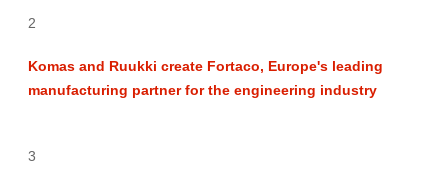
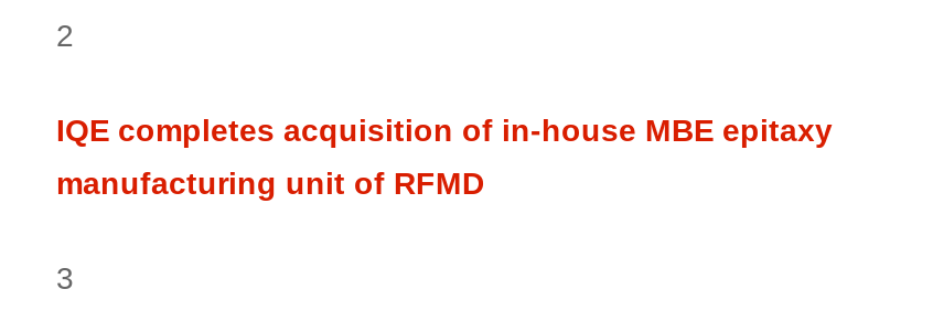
[28,58,383,74] Komas and Ruukki create Fortaco, Europe's leading -> [56,113,833,148] IQE completes acquisition of in-house MBE epitaxy
[28,82,377,98] manufacturing partner for the engineering industry -> [56,166,484,201] manufacturing unit of RFMD

